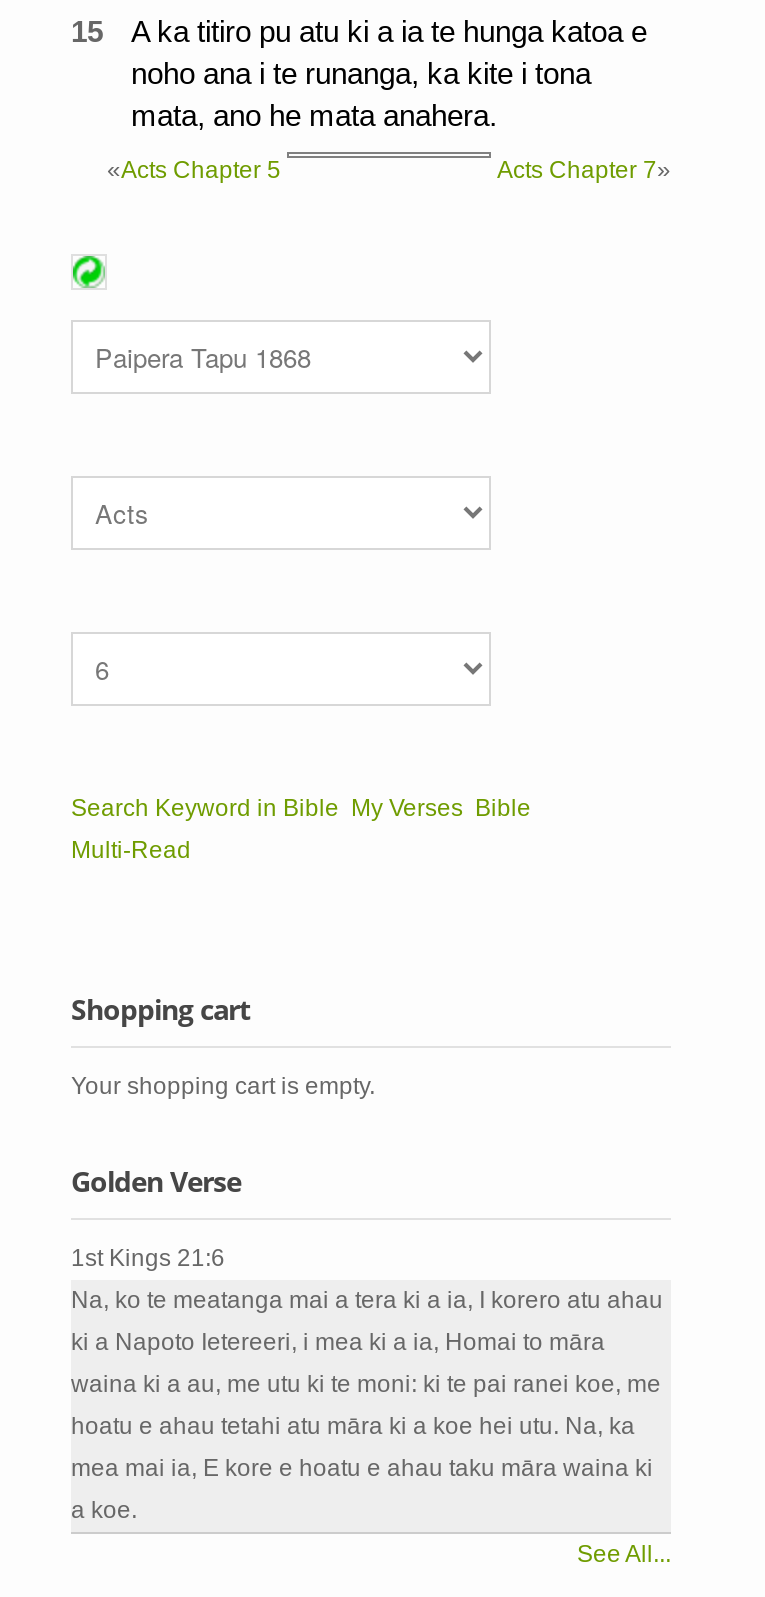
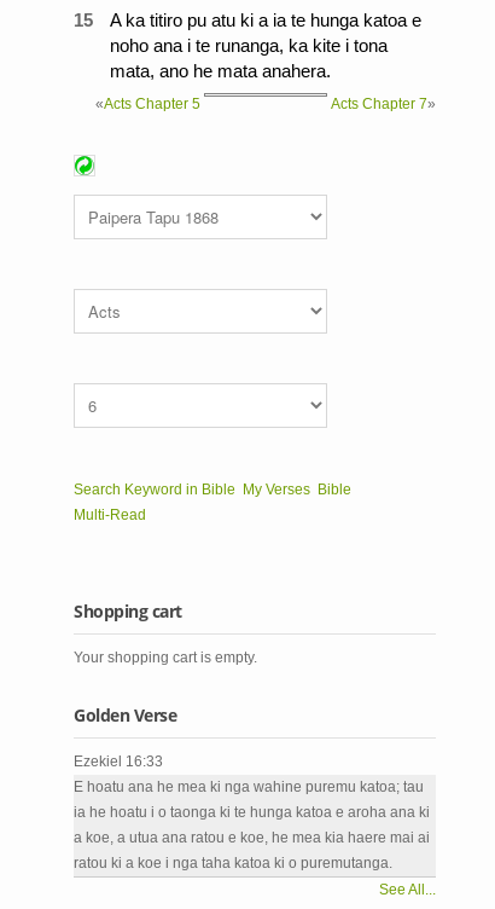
[71,1244,663,1524] 1st Kings 21:6 | Na, ko te meatanga mai a tera ki a ia, I korero atu ahau | ki a Napoto Ietereeri, i mea ki a ia, Homai to māra | waina ki a au, me utu ki te moni: ki te pai ranei koe, me | hoatu e ahau tetahi atu māra ki a koe hei utu. Na, ka | mea mai ia, E kore e hoatu e ahau taku māra waina ki | a koe. -> [74,753,430,872] Ezekiel 16:33 | E hoatu ana he mea ki nga wahine puremu katoa; tau | ia he hoatu i o taonga ki te hunga katoa e aroha ana ki | a koe, a utua ana ratou e koe, he mea kia haere mai ai | ratou ki a koe i nga taha katoa ki o puremutanga.

